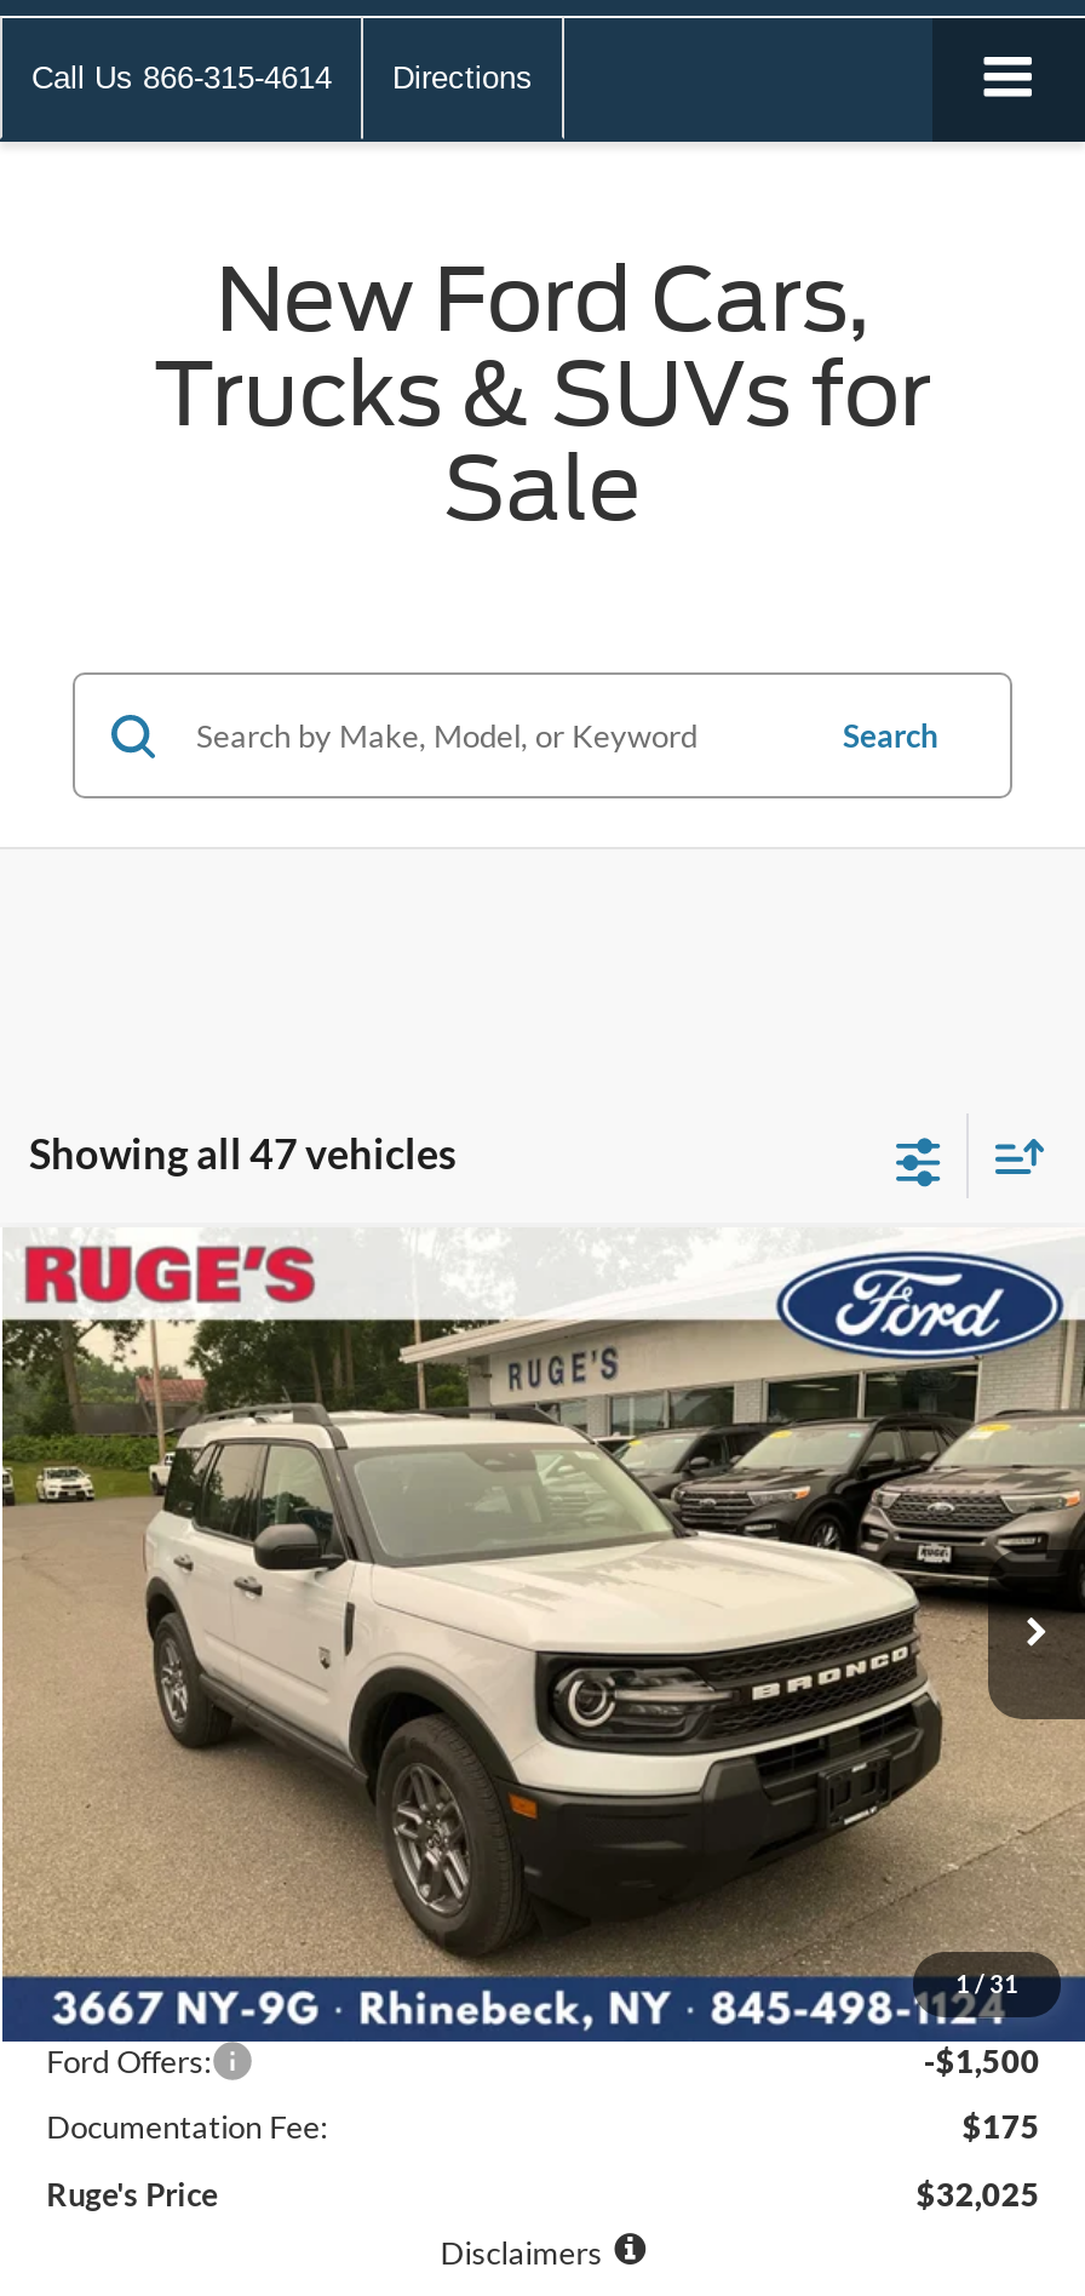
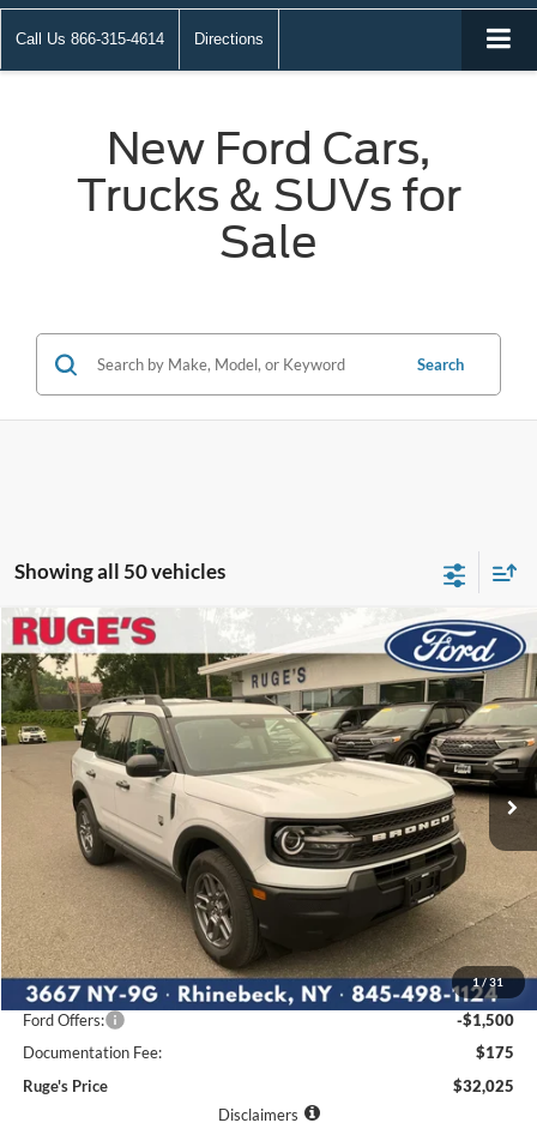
[29,1128,455,1179] Showing all 47 vehicles -> [14,559,225,584] Showing all 50 vehicles

